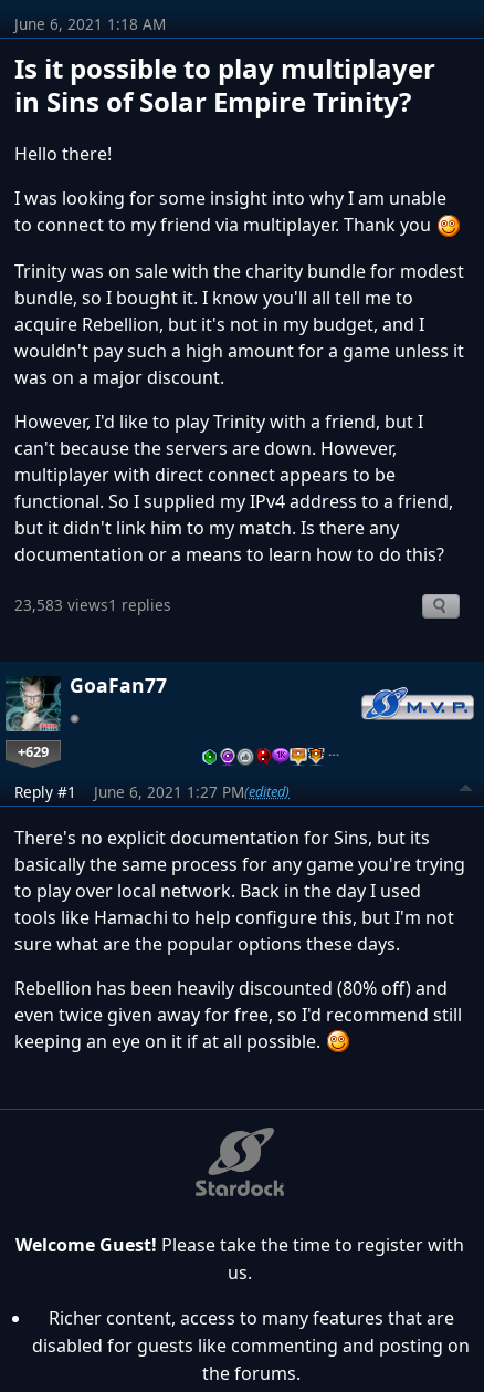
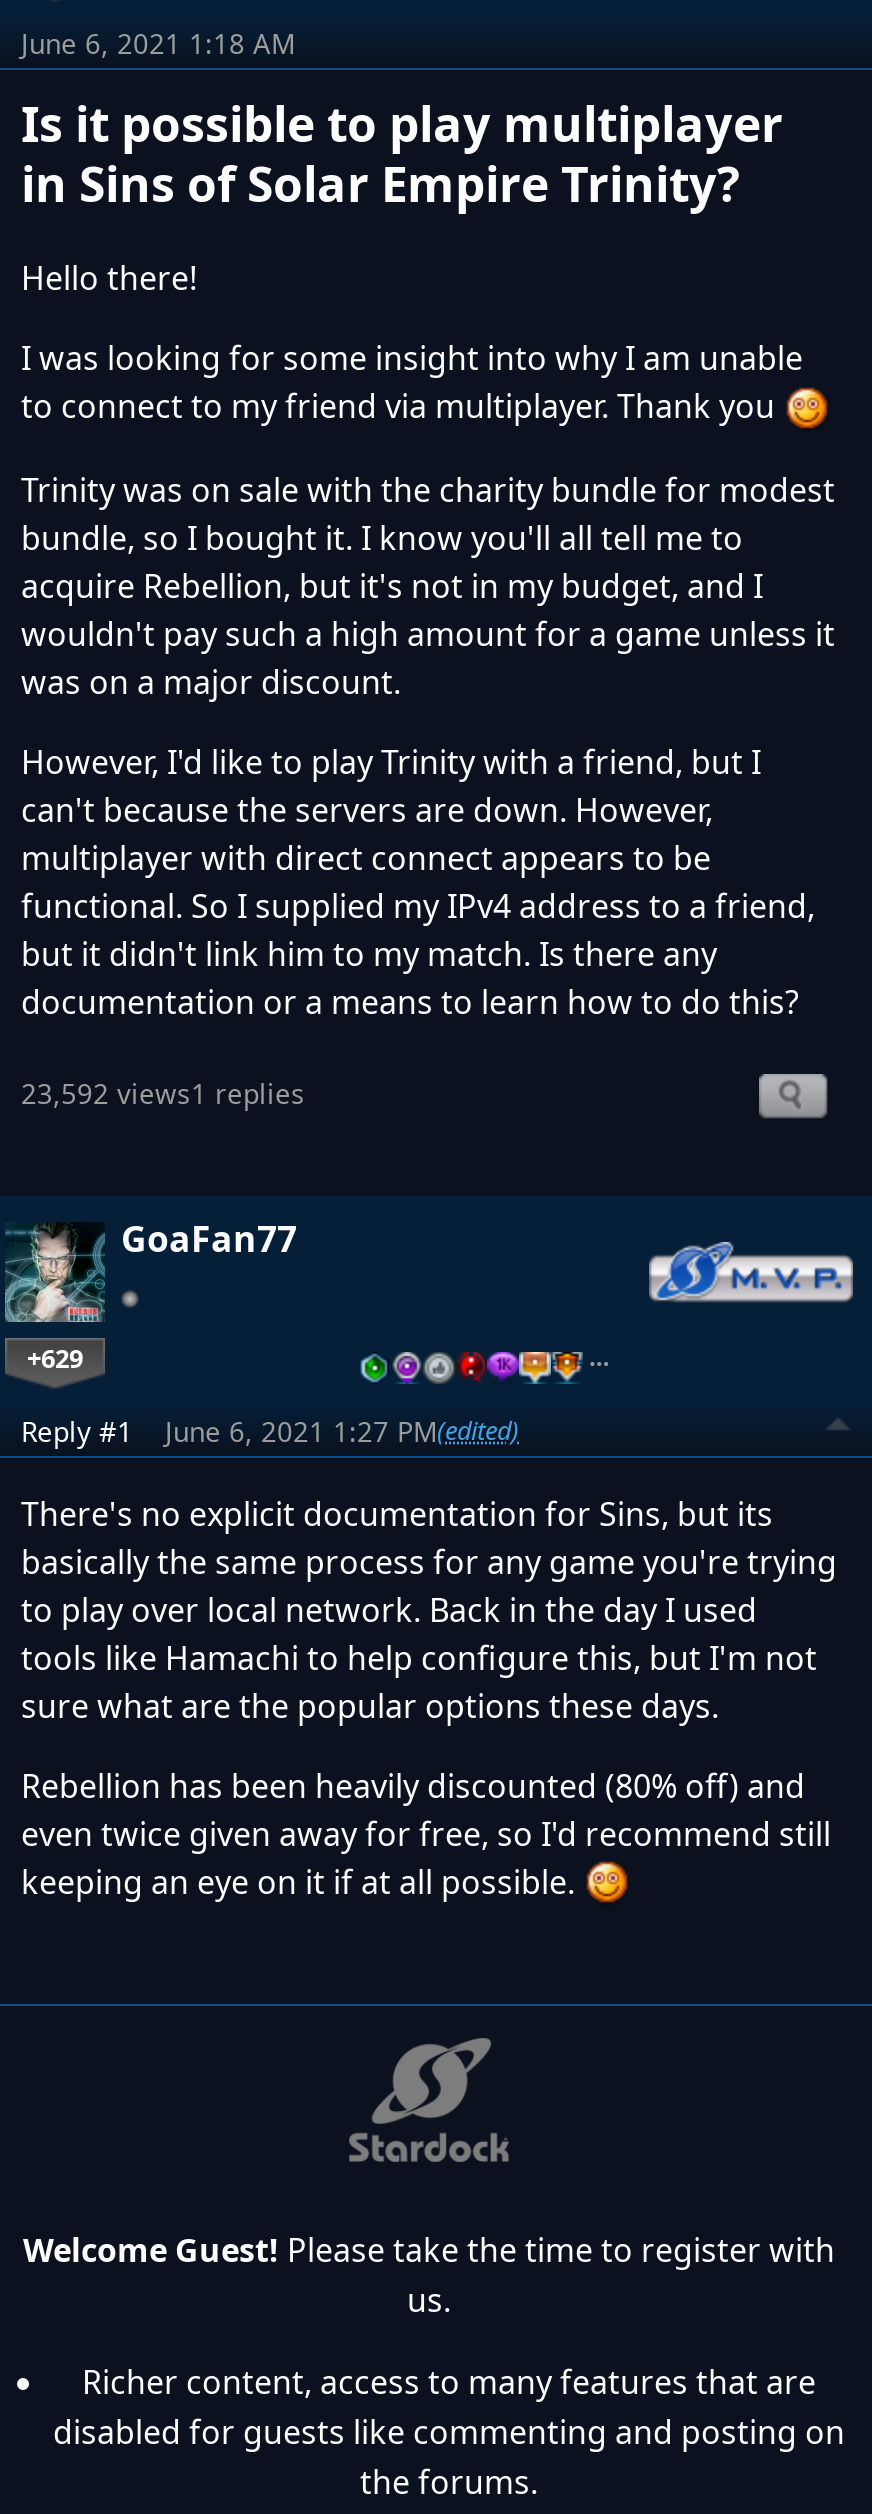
[14,595,171,616] 23,583 views1 replies -> [21,1075,305,1113] 23,592 views1 replies

